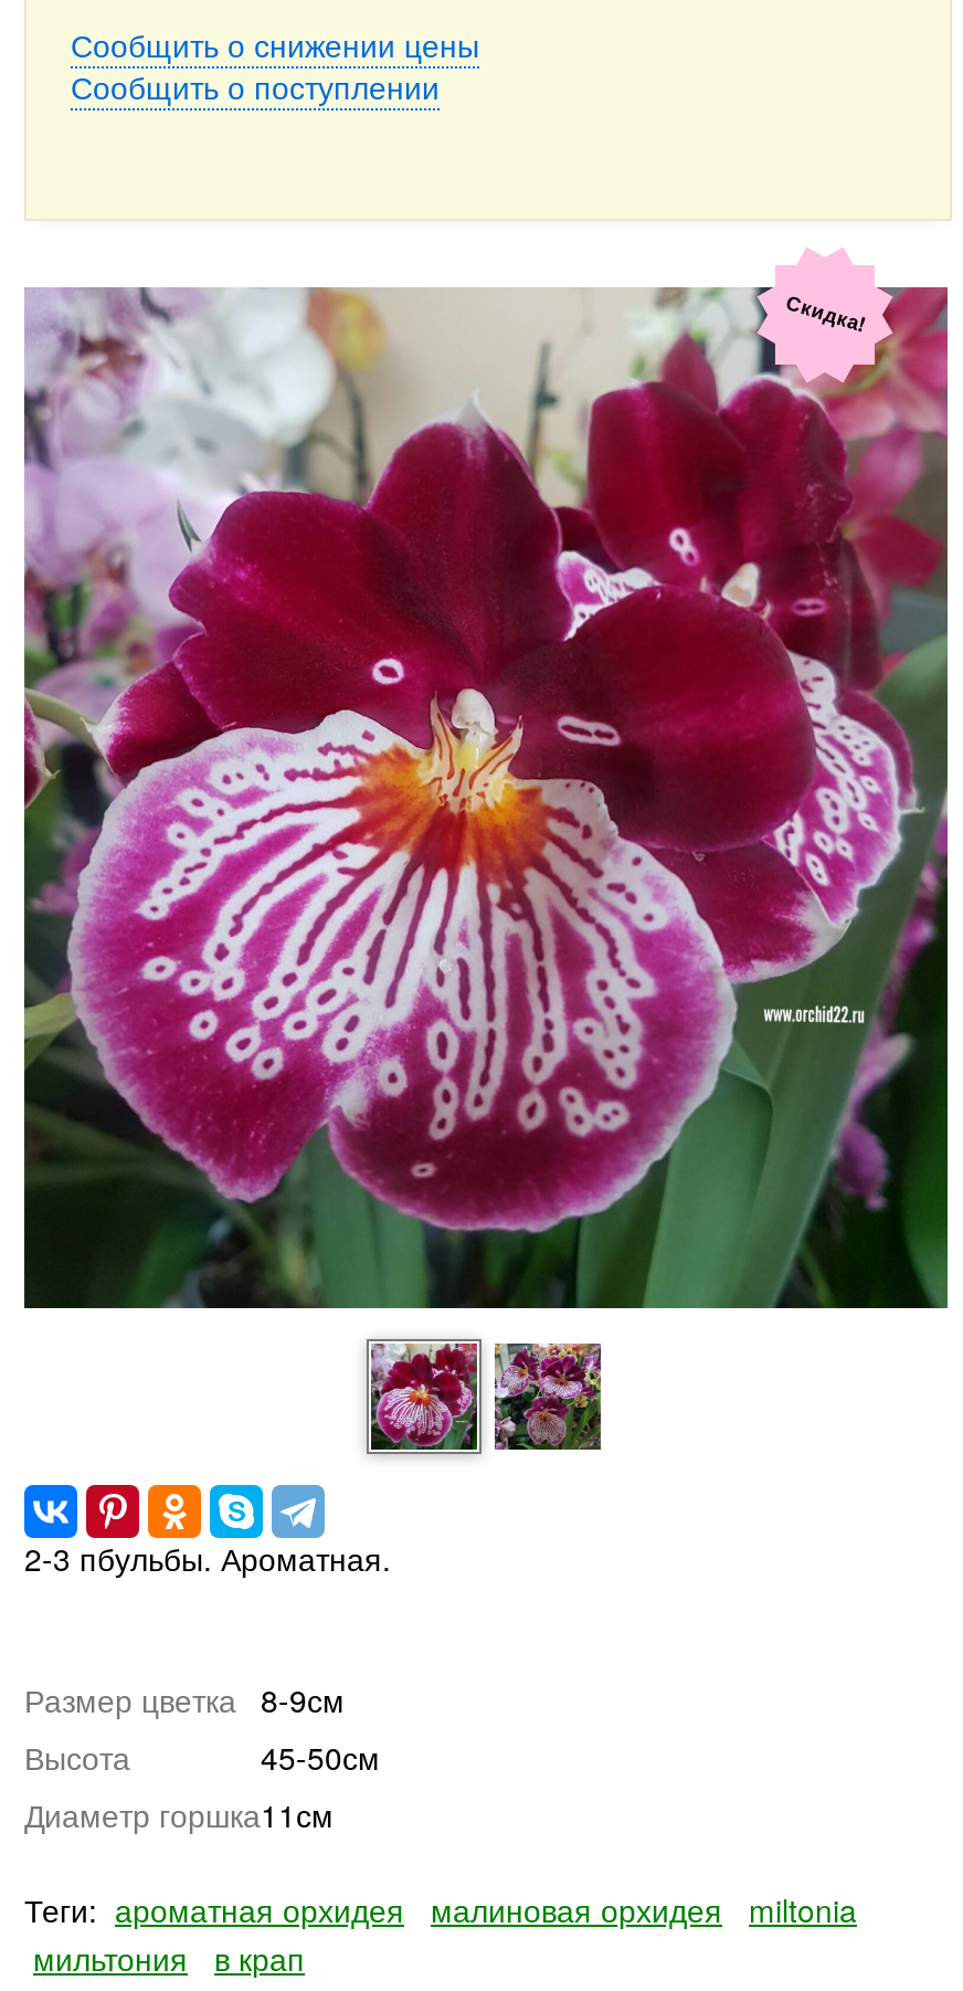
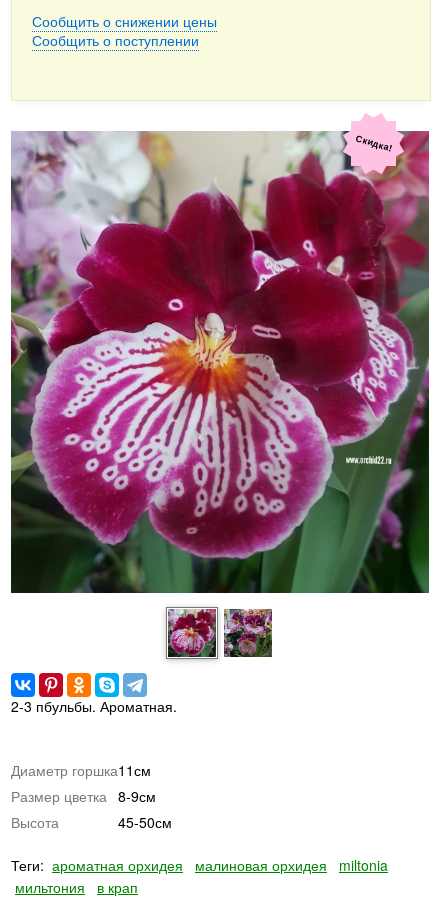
moved [24,1677,380,1778] -> [11,786,172,832]: Размер цветка 8-9см | Высота | 45-50см
moved [24,1791,334,1836] -> [11,760,151,780]: Диаметр горшка11см

